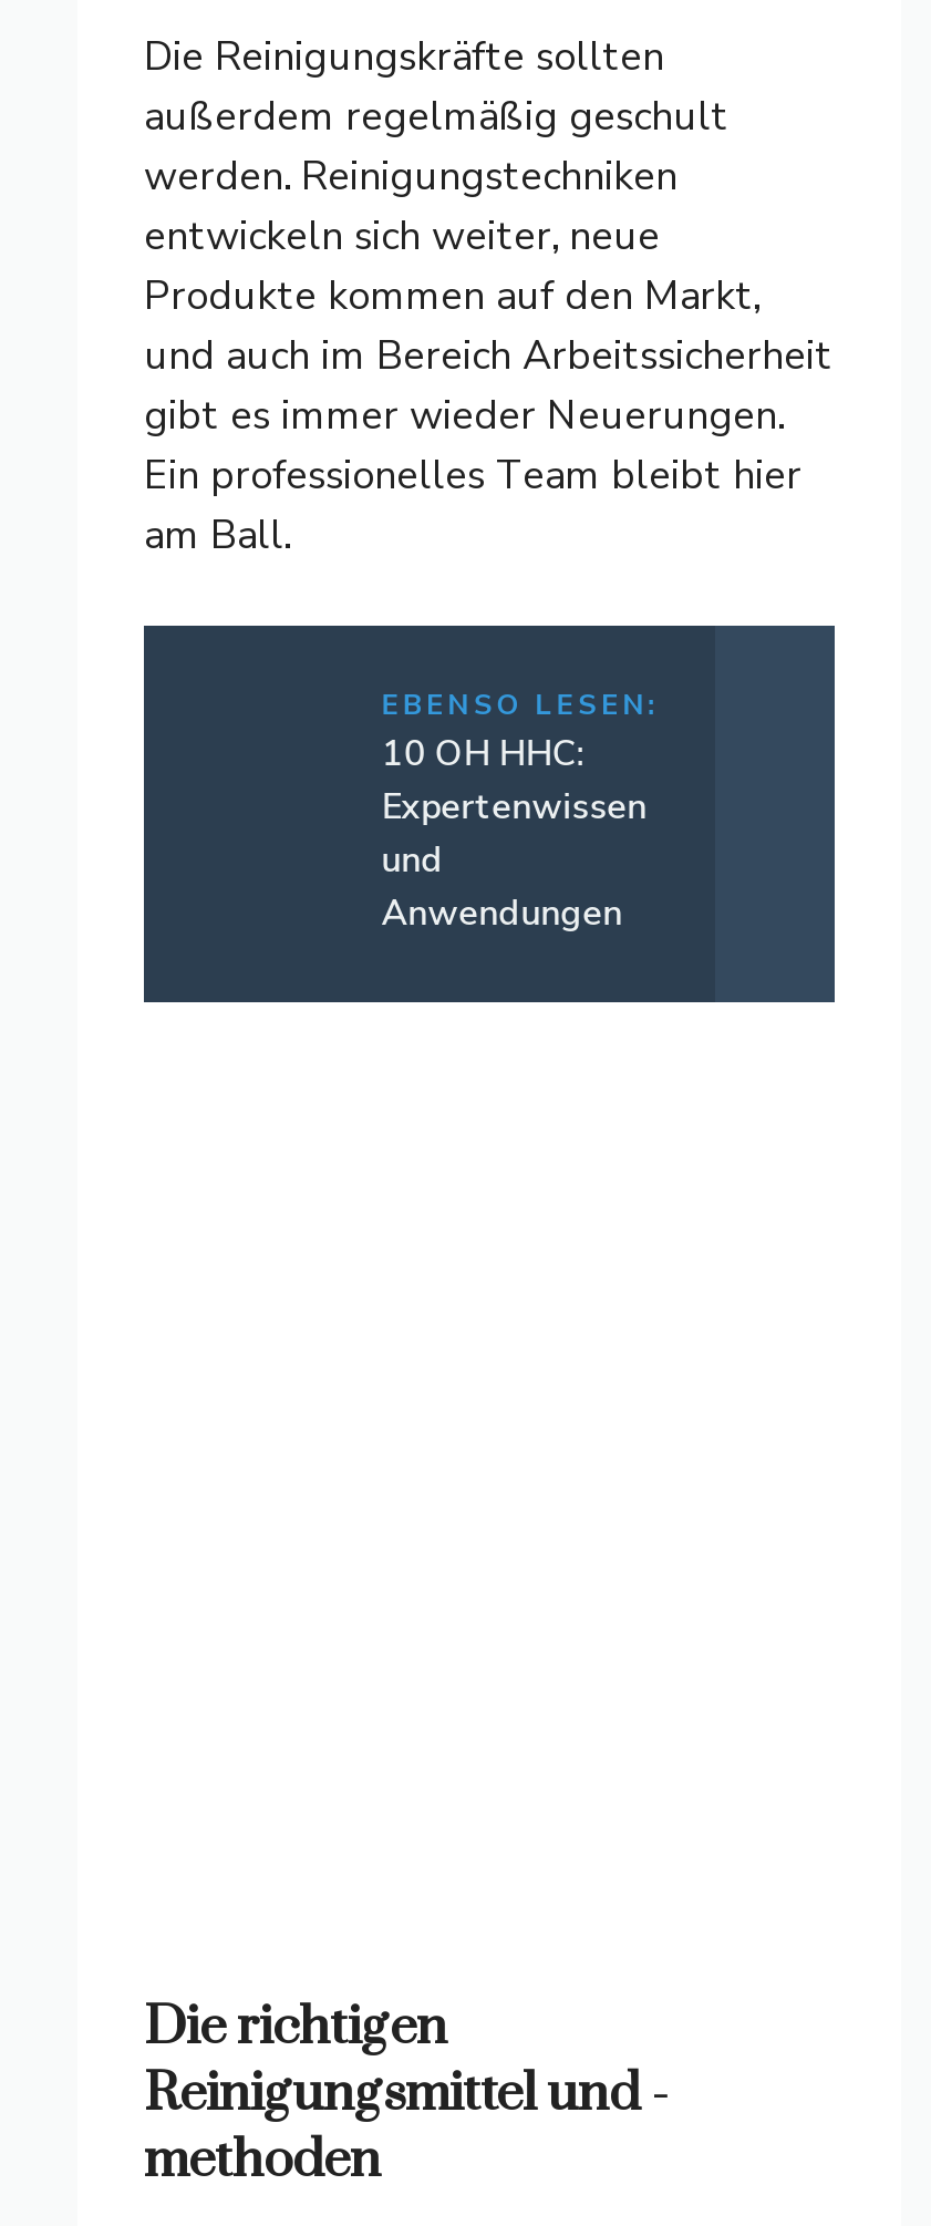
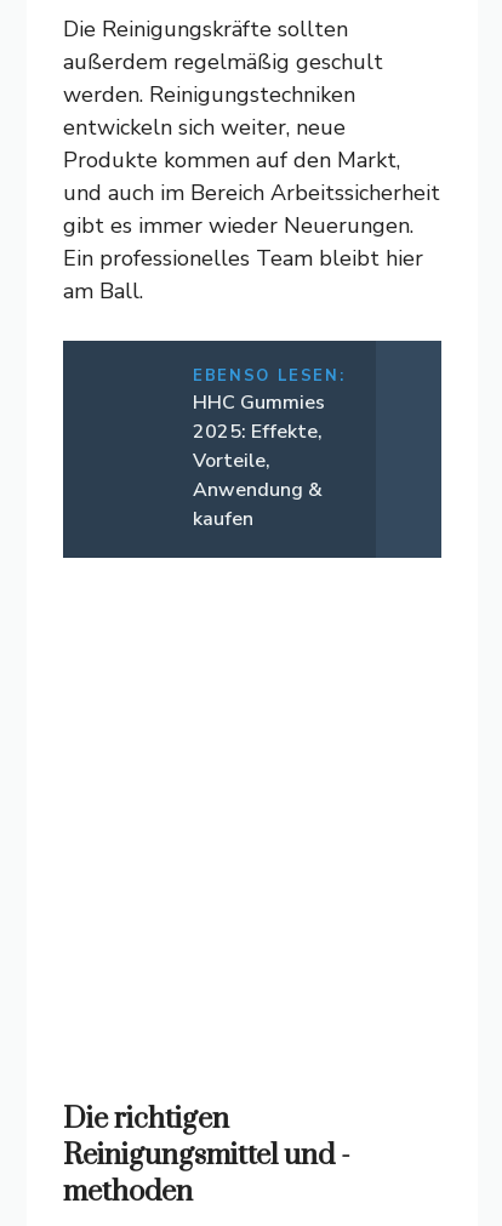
[381,730,647,938] 10 OH HHC: | Expertenwissen | und | Anwendungen -> [193,389,325,532] HHC Gummies | 2025: Effekte, | Vorteile, | Anwendung & | kaufen

